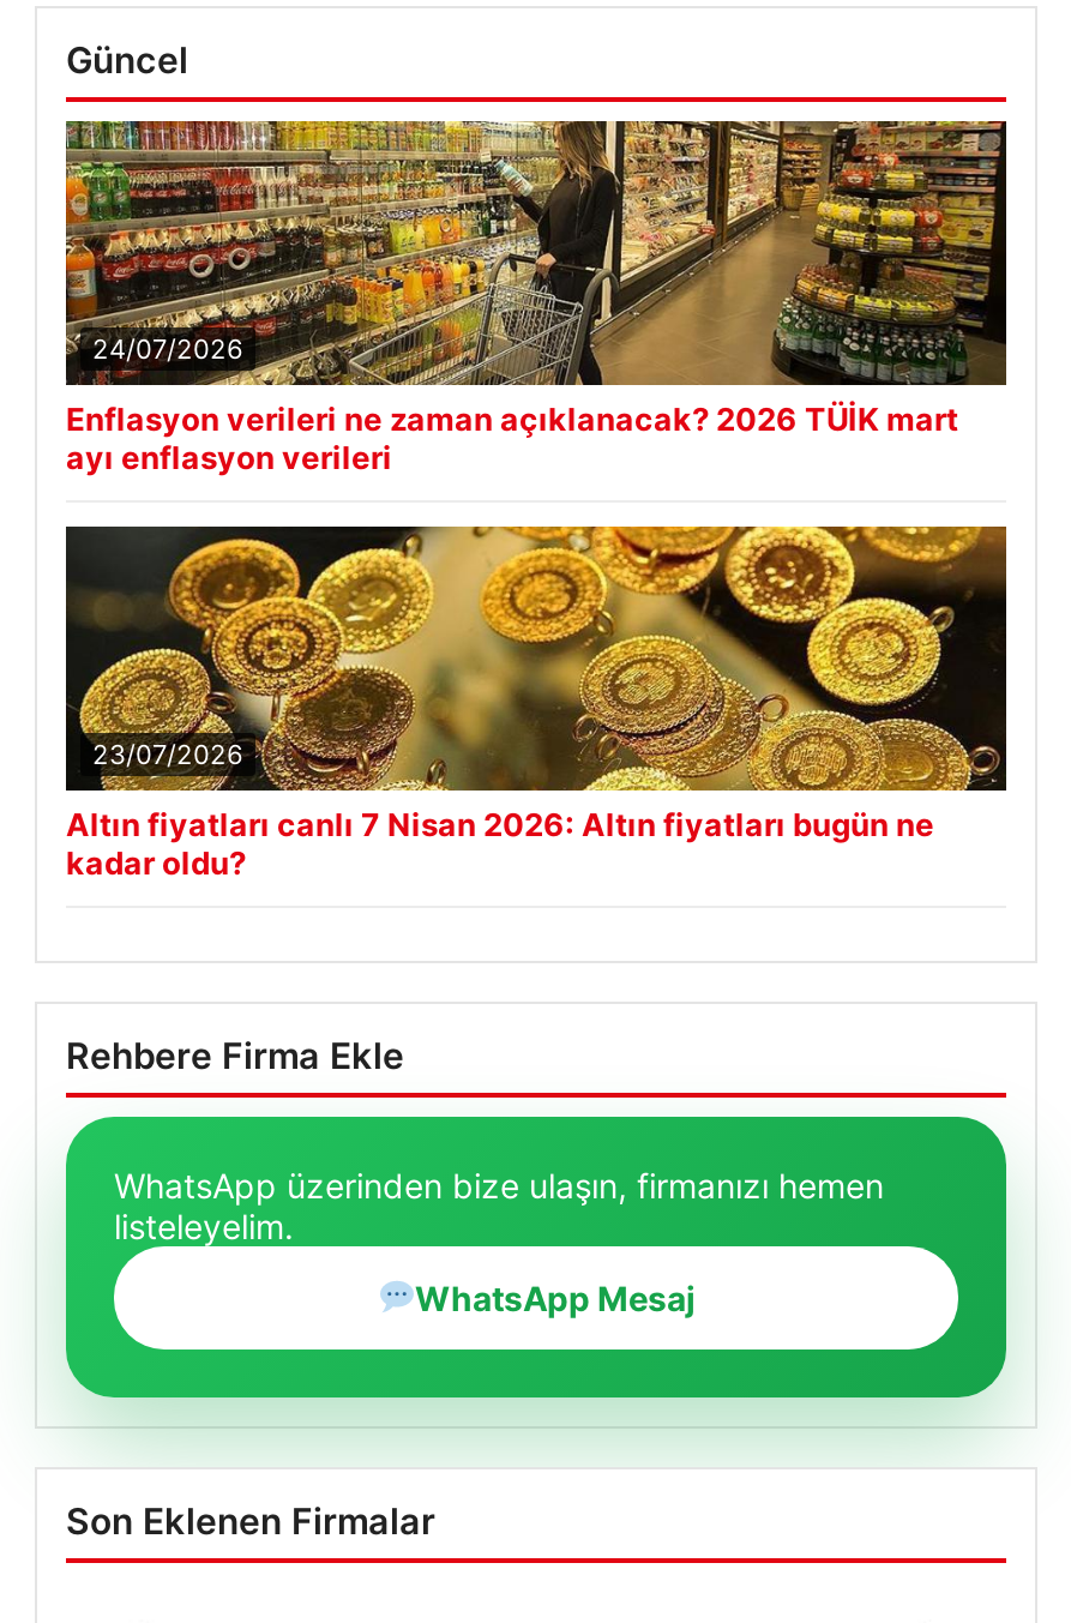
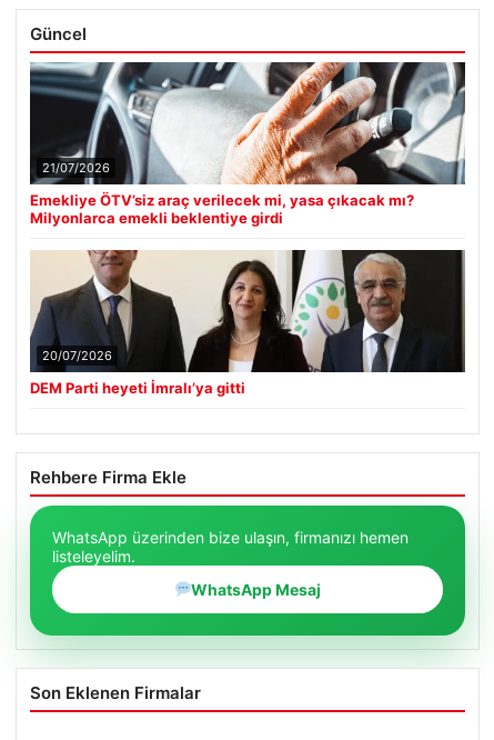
[64,119,1009,387] [image] | 24/07/2026 -> [29,61,466,186] [image] | 21/07/2026
[66,399,958,476] Enflasyon verileri ne zaman açıklanacak? 2026 TÜİK mart | ayı enflasyon verileri -> [30,191,414,226] Emekliye ÖTV’siz araç verilecek mi, yasa çıkacak mı? | Milyonlarca emekli beklentiye girdi
[64,524,1009,786] [image] | 23/07/2026 -> [30,249,466,370] [image] | 20/07/2026
[66,804,934,881] Altın fiyatları canlı 7 Nisan 2026: Altın fiyatları bugün ne | kadar oldu? -> [30,379,245,396] DEM Parti heyeti İmralı’ya gitti

